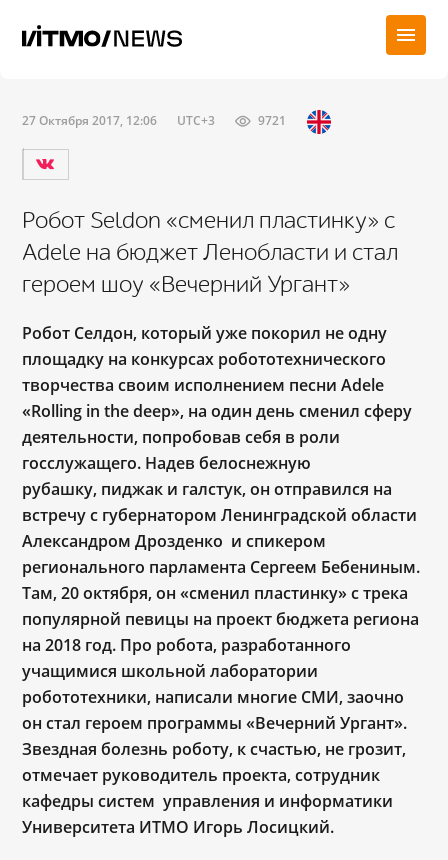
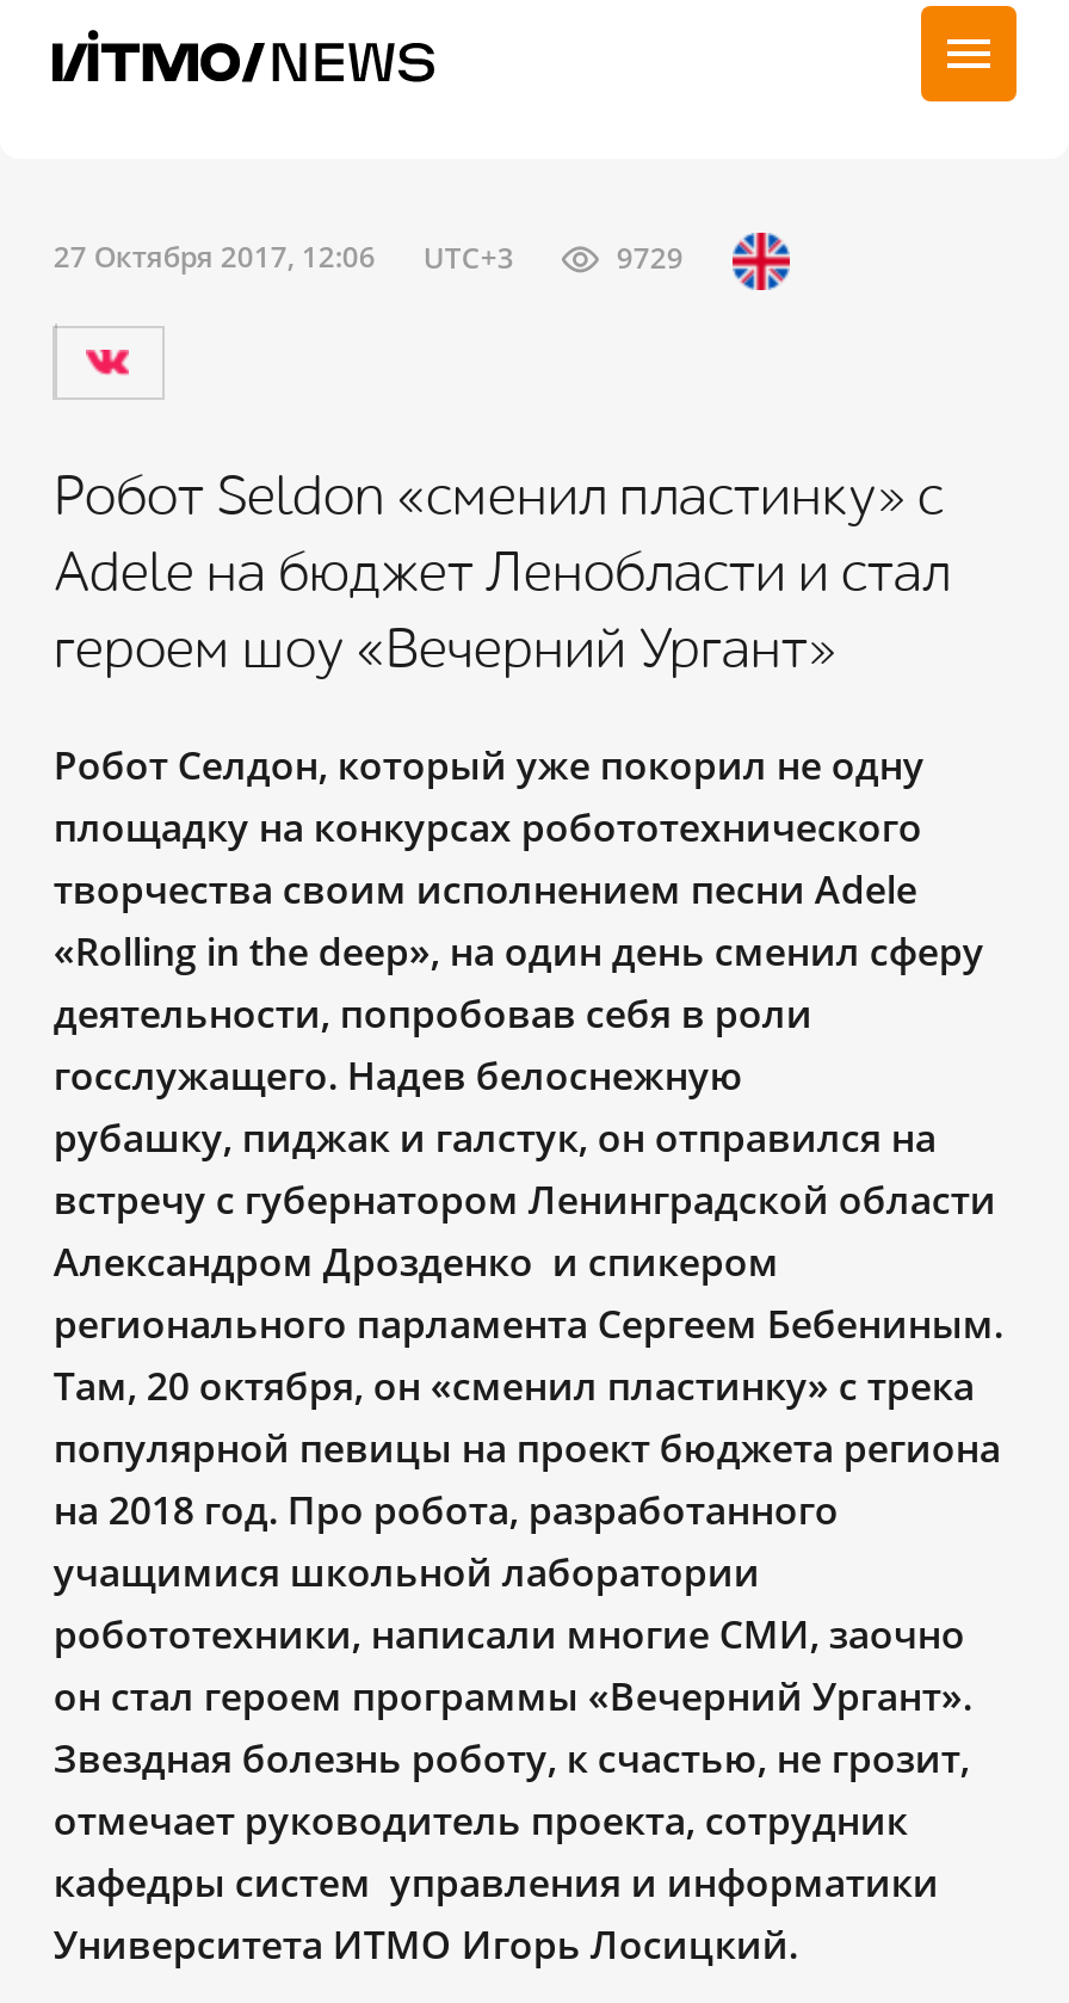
[258,112,286,129] 9721 -> [617,237,683,277] 9729

